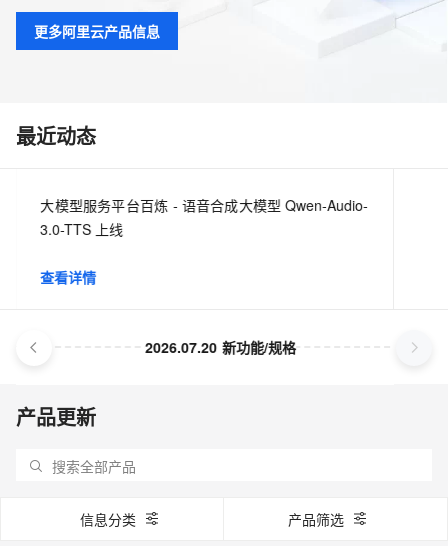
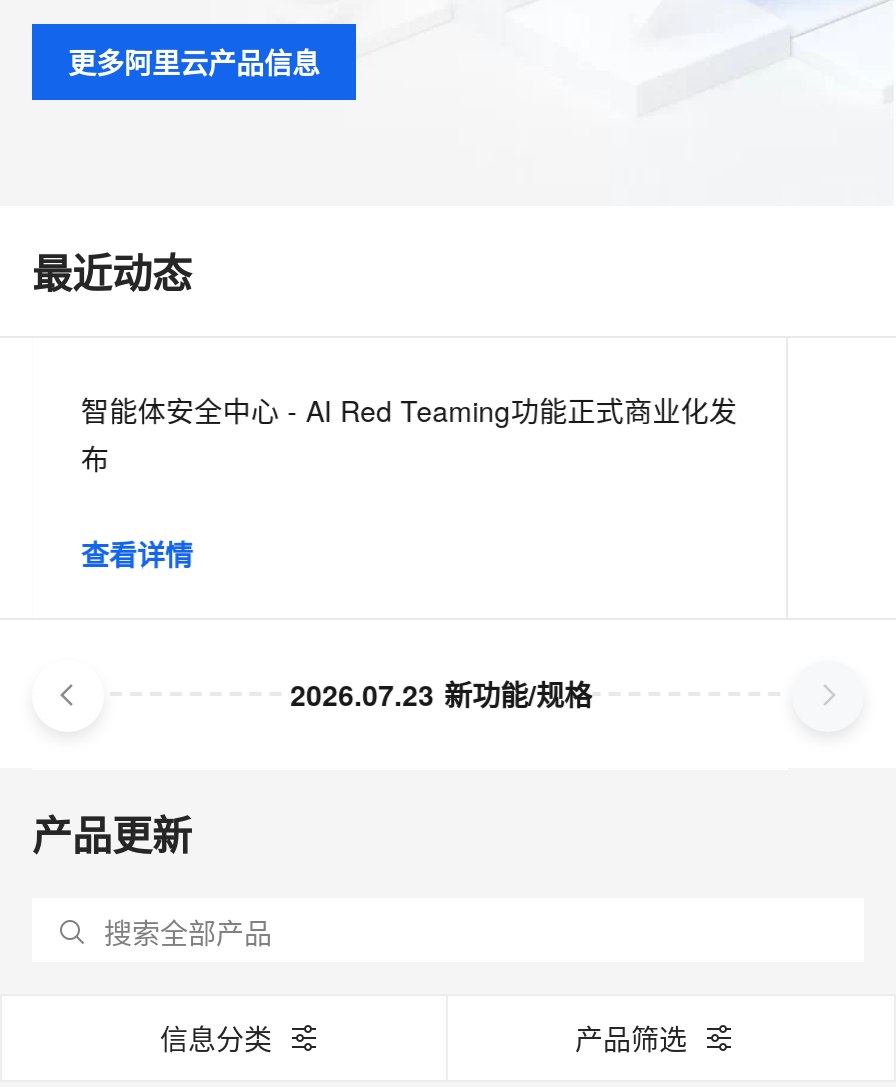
[40,195,368,239] 大模型服务平台百炼 - 语音合成大模型 Qwen-Audio- | 3.0-TTS 上线 -> [81,390,737,478] 智能体安全中心 - AI Red Teaming功能正式商业化发 | 布
[145,337,296,357] 2026.07.20 新功能/规格 -> [290,674,592,714] 2026.07.23 新功能/规格

